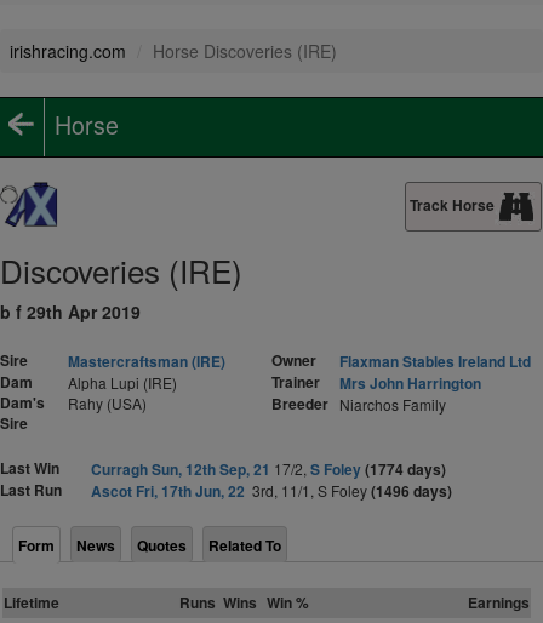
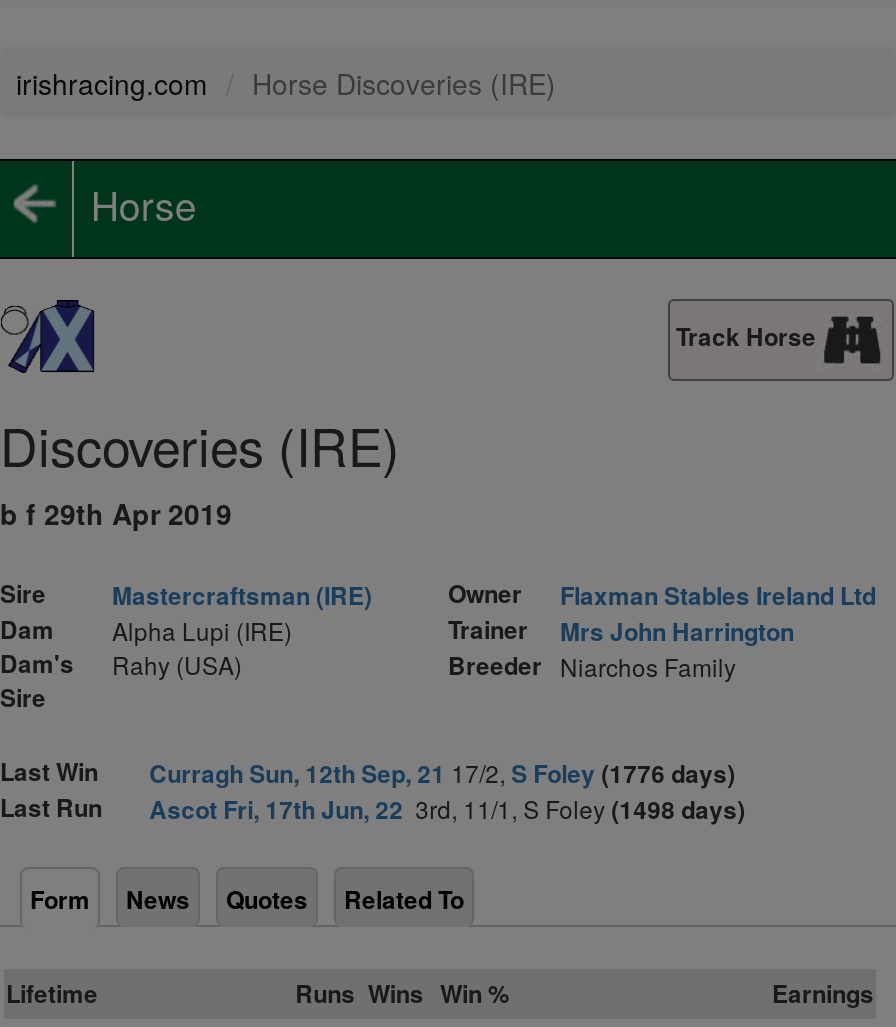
[91,458,446,480] Curragh Sun, 12th Sep, 21 17/2, S Foley (1774 days) -> [149,755,735,791] Curragh Sun, 12th Sep, 21 17/2, S Foley (1776 days)
[91,480,452,502] Ascot Fri, 17th Jun, 22 3rd, 11/1, S Foley (1496 days) -> [149,791,745,827] Ascot Fri, 17th Jun, 22 3rd, 11/1, S Foley (1498 days)

